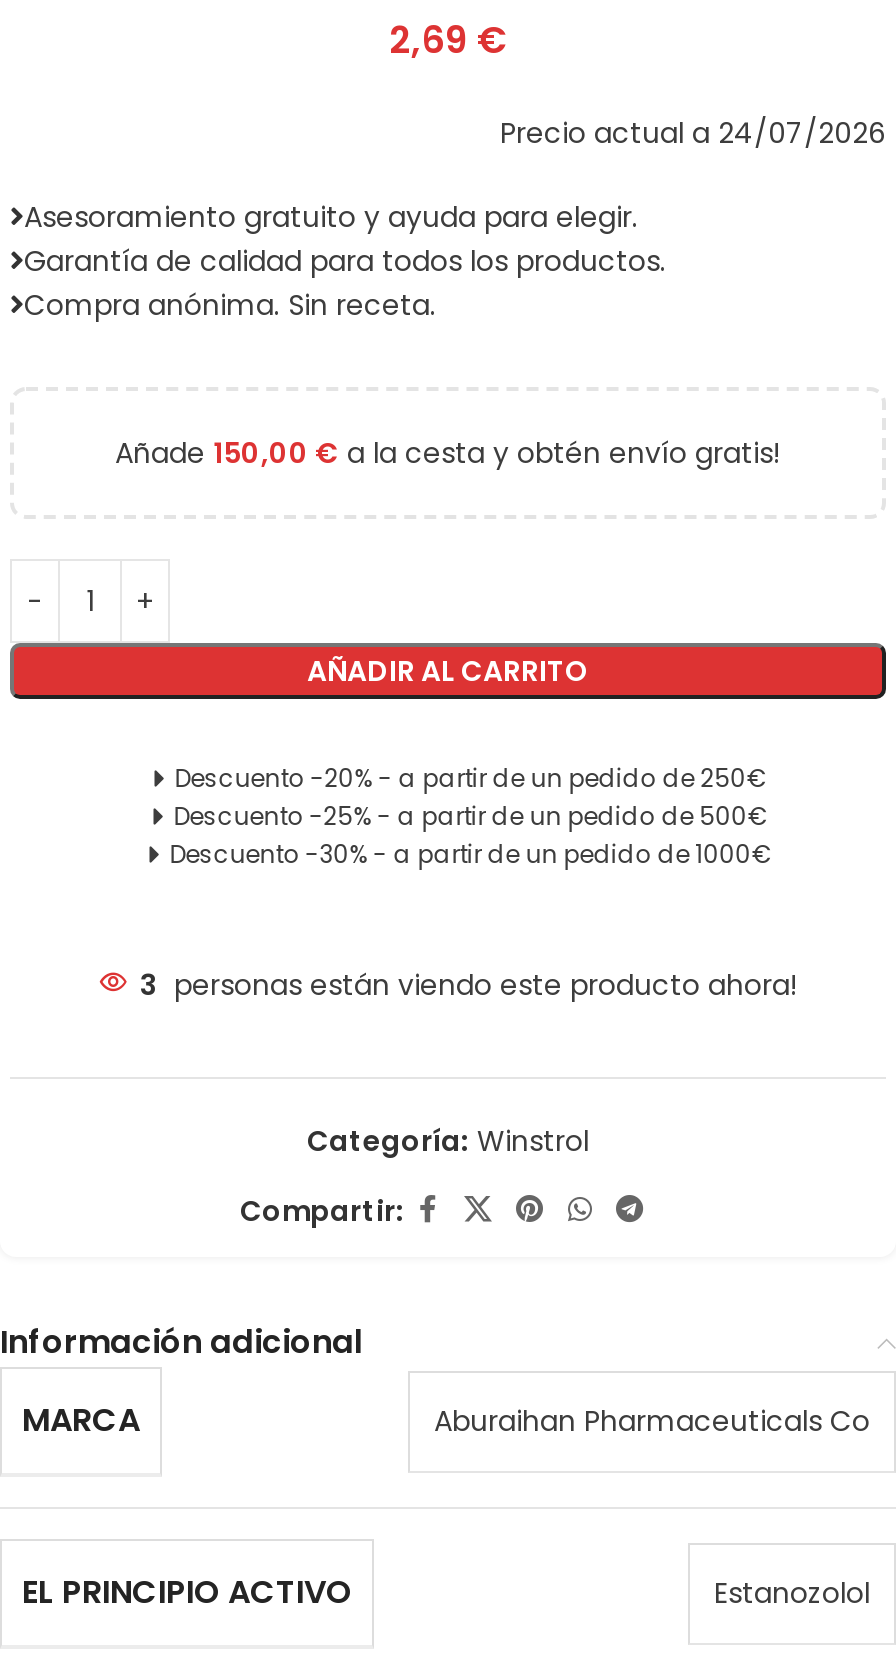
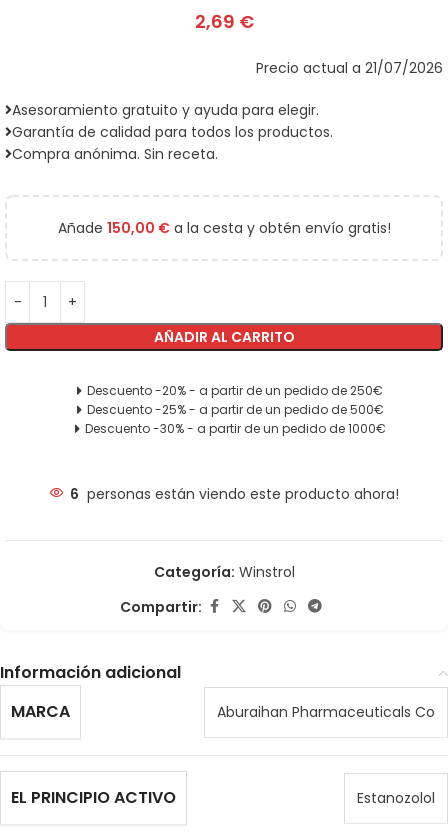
[500,114,886,154] Precio actual a 24/07/2026 -> [256,58,443,78] Precio actual a 21/07/2026
[140,966,798,1006] 3 personas están viendo este producto ahora! -> [70,484,399,504] 6 personas están viendo este producto ahora!

